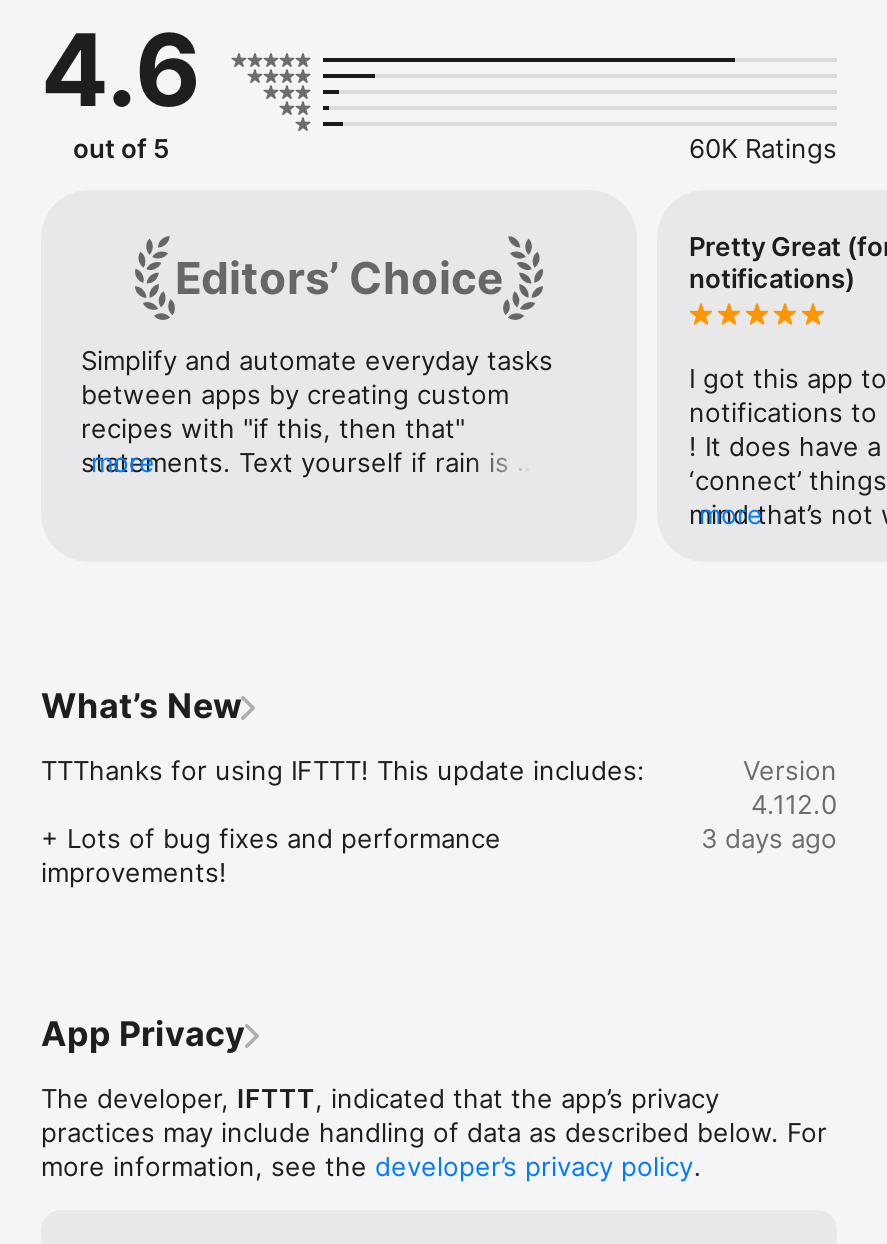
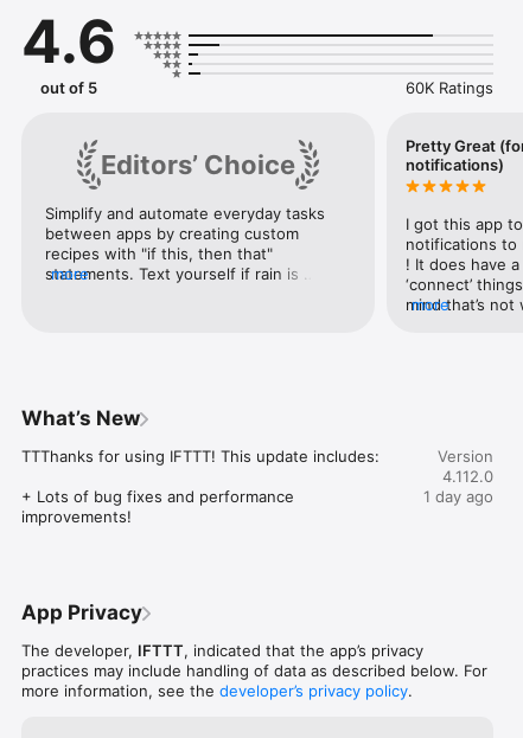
[701,822,837,854] 3 days ago -> [423,487,493,506] 1 day ago

